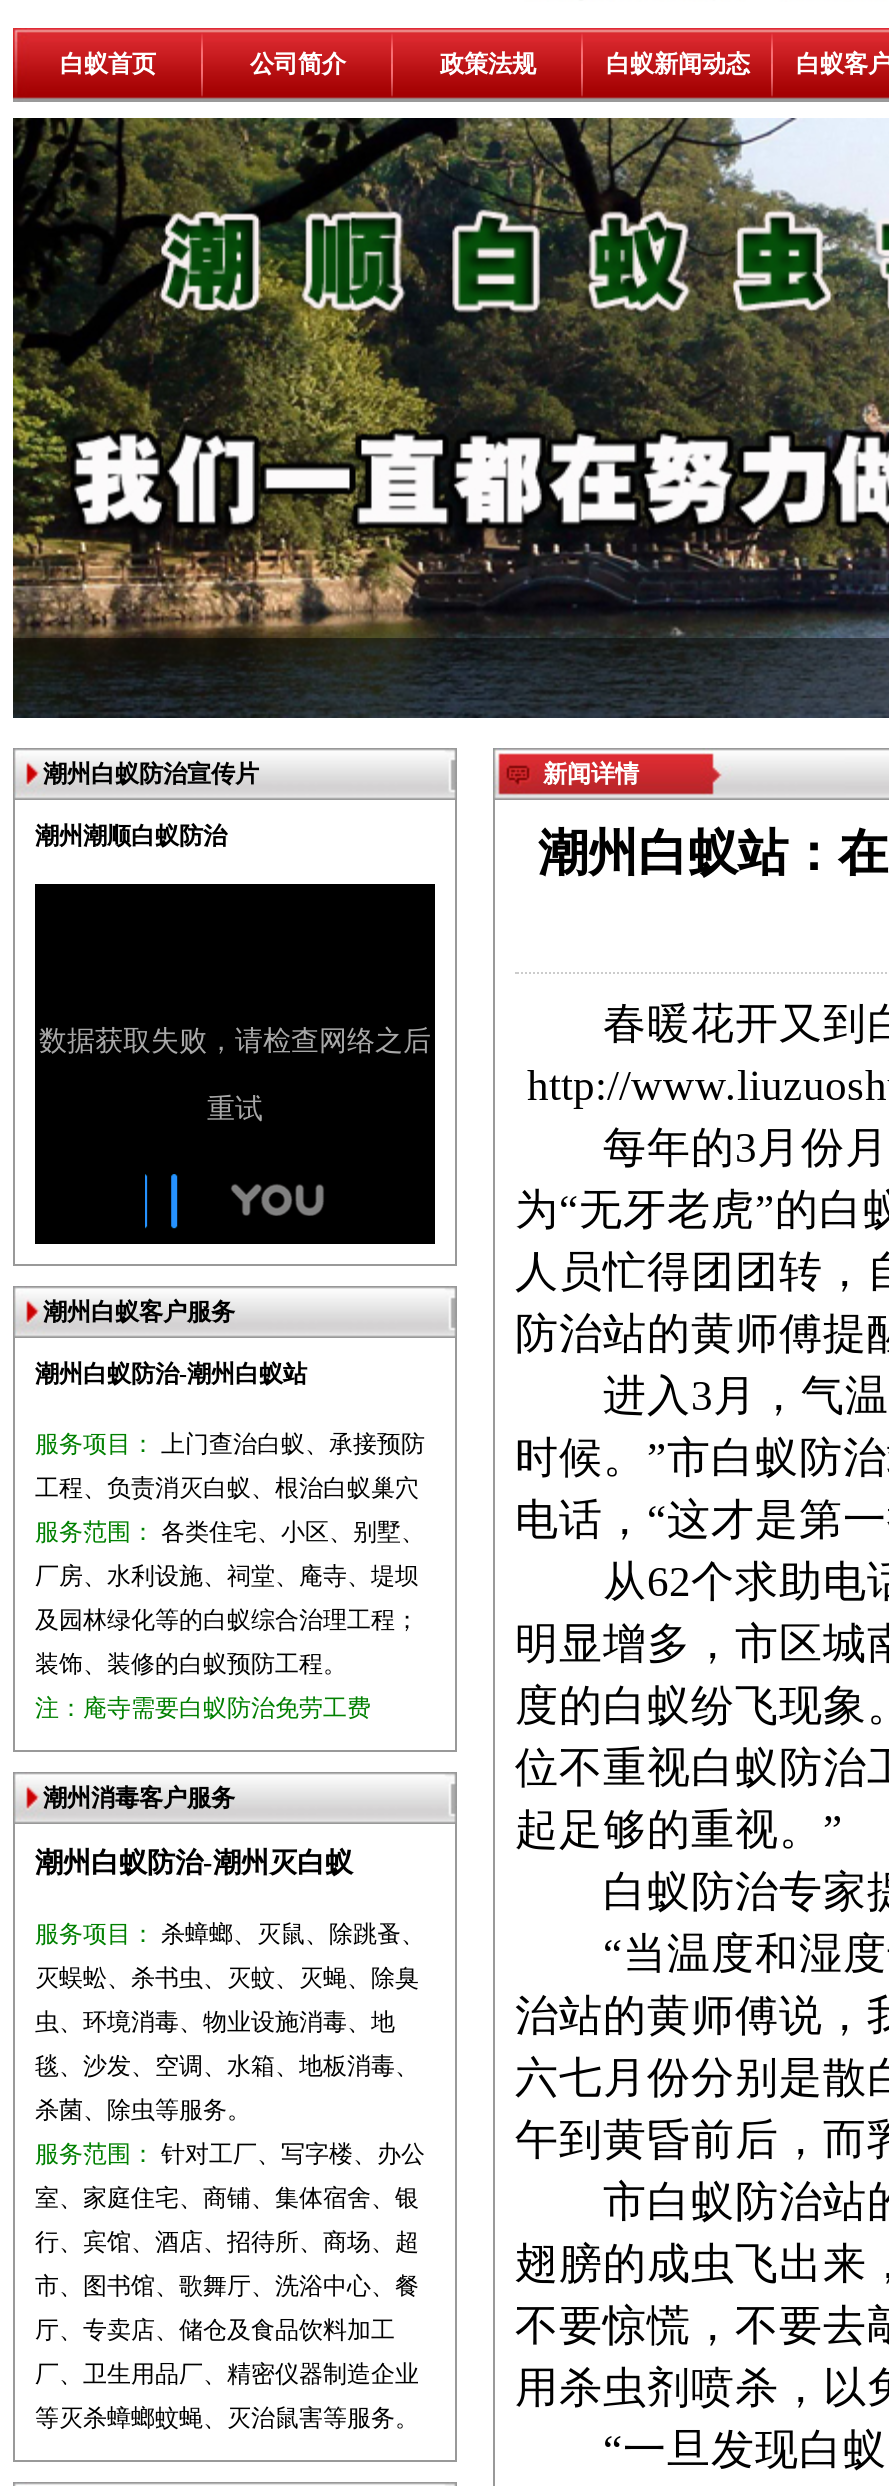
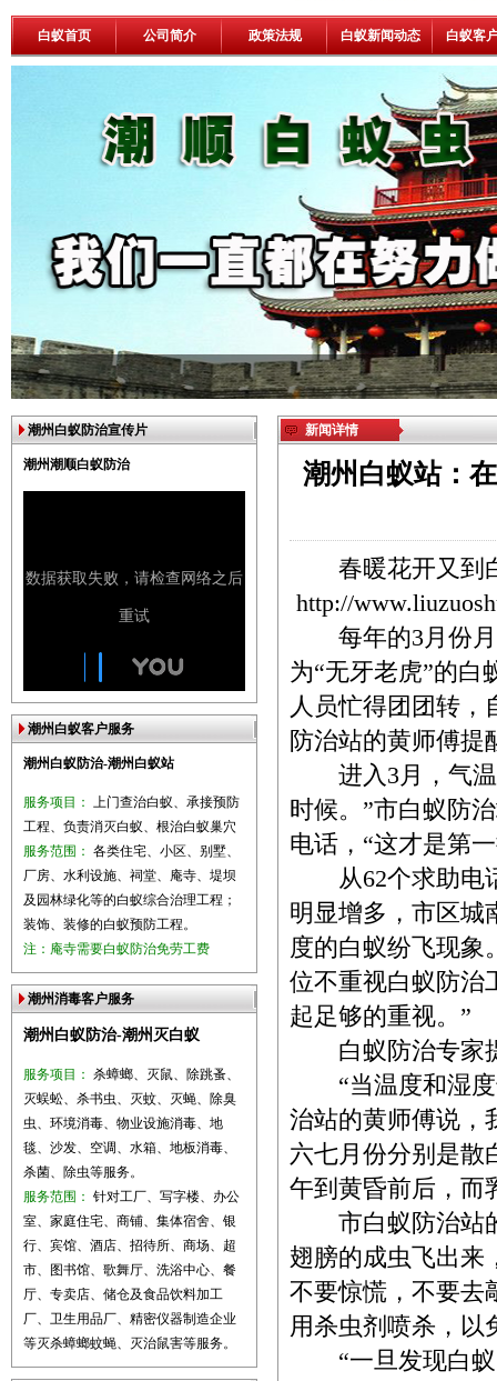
[11,116,883,718] [image] -> [11,66,494,399] [image]

